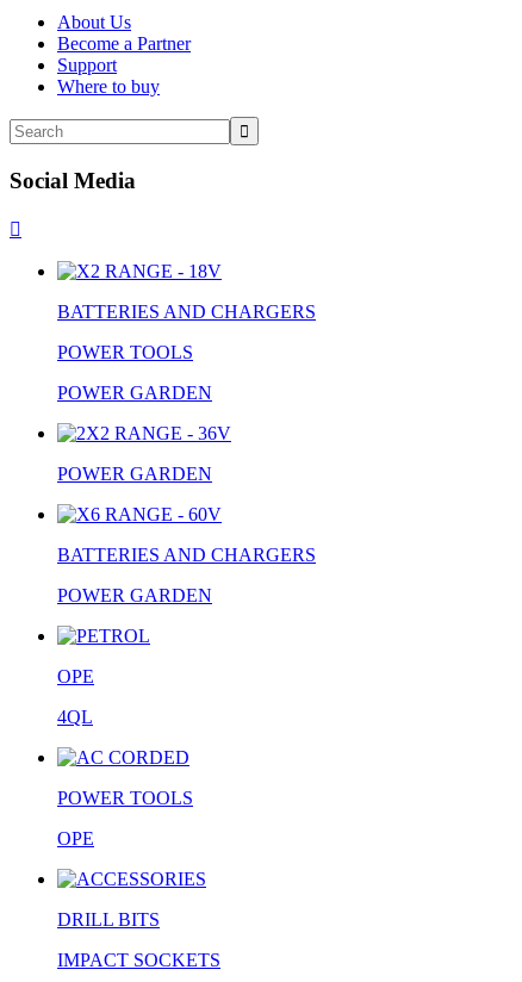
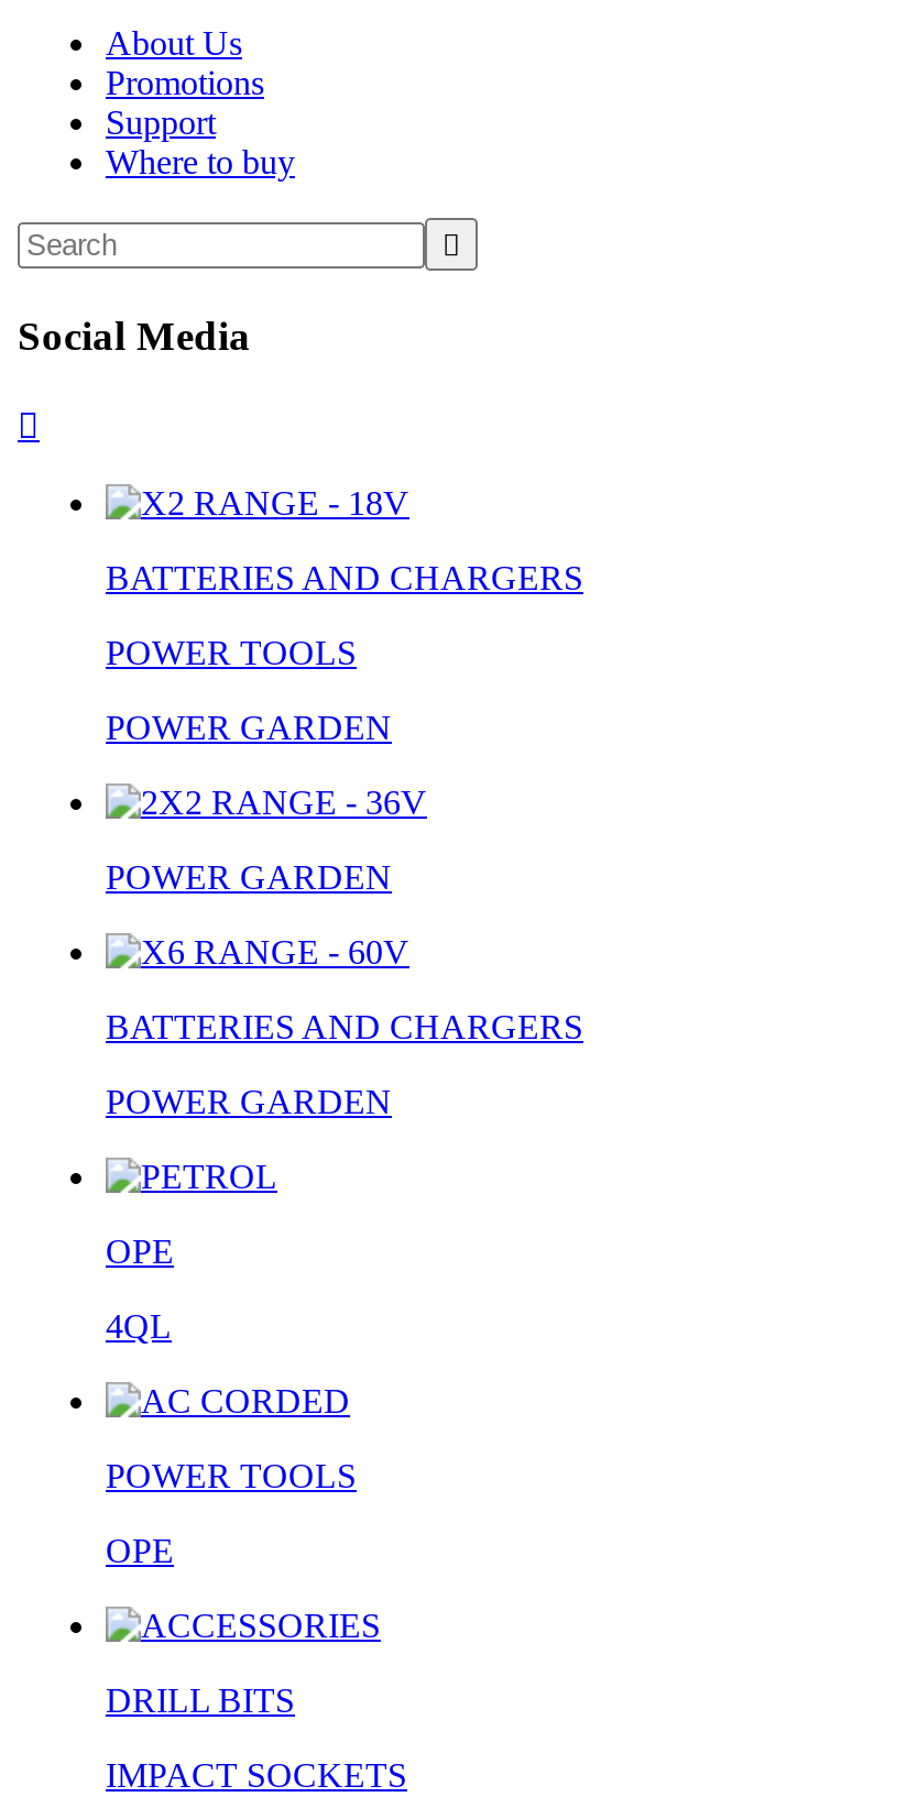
[57,33,191,54] Become a Partner -> [106,64,264,101] Promotions

